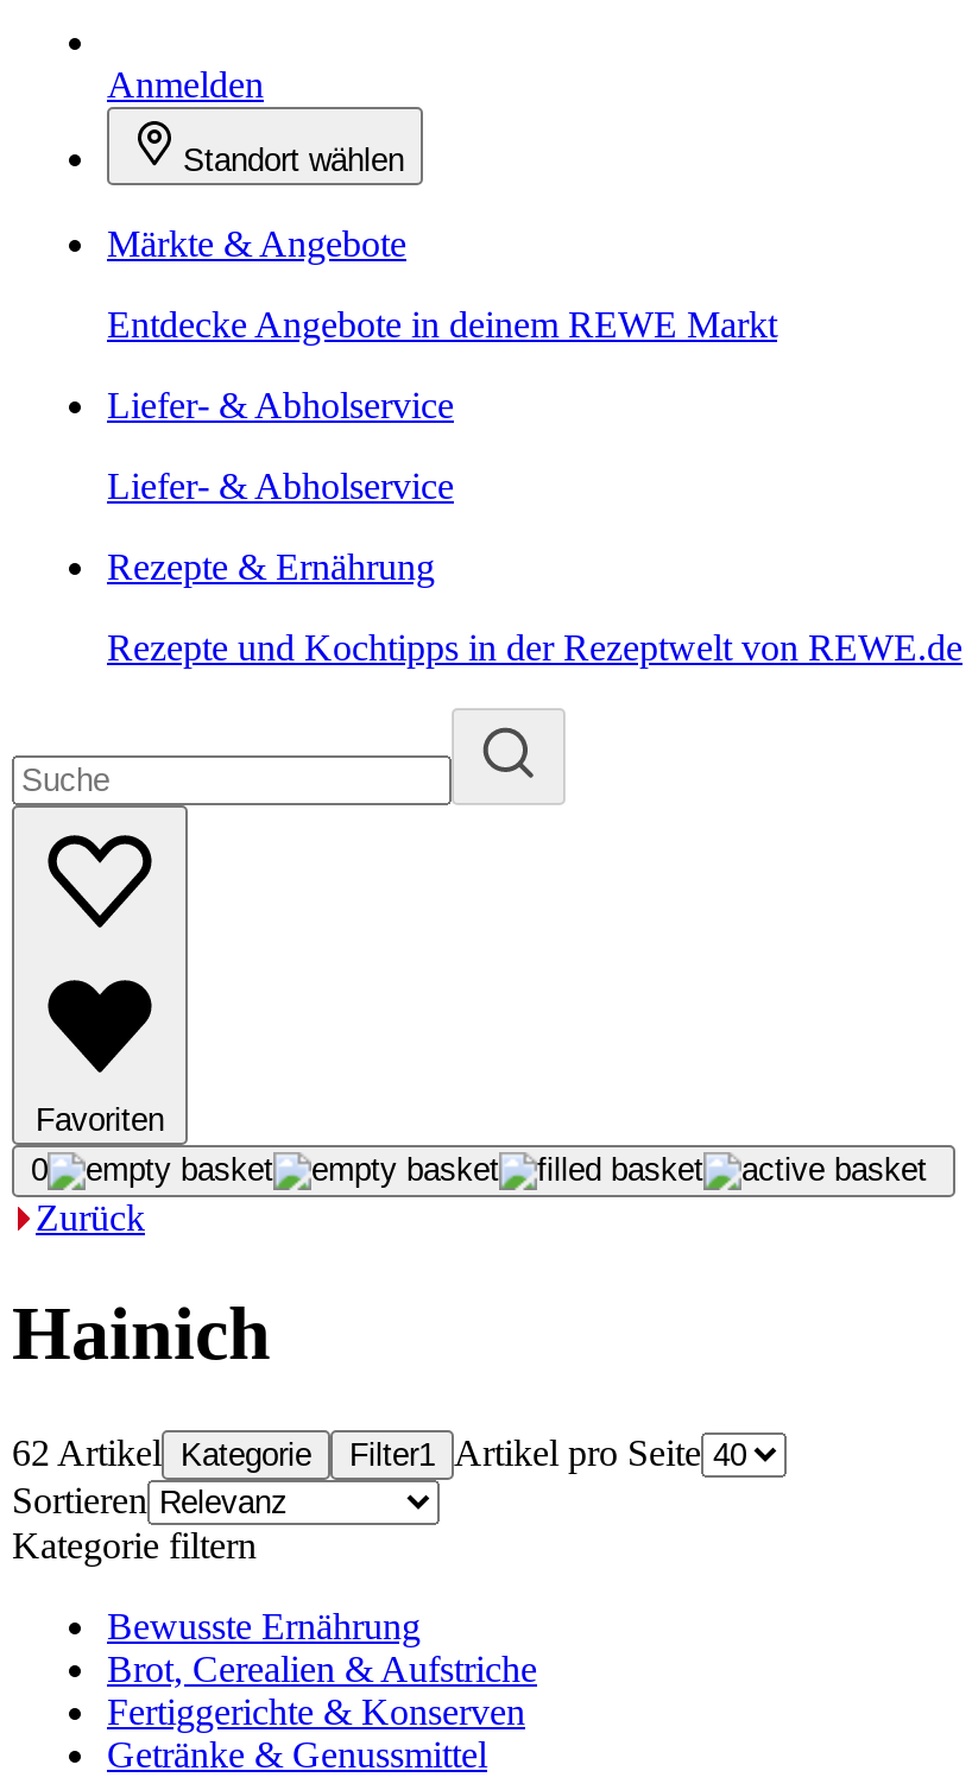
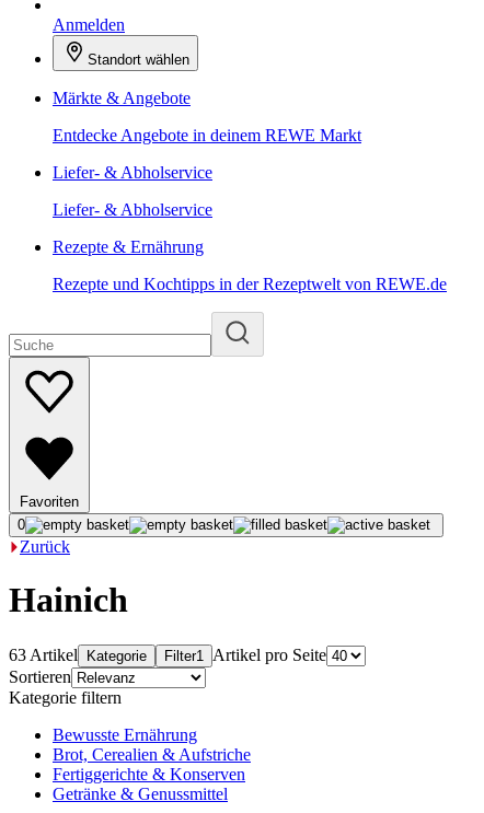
[12,1432,311,1473] 62 Artikel Kategorie -> [9,645,147,664] 63 Artikel Kategorie

